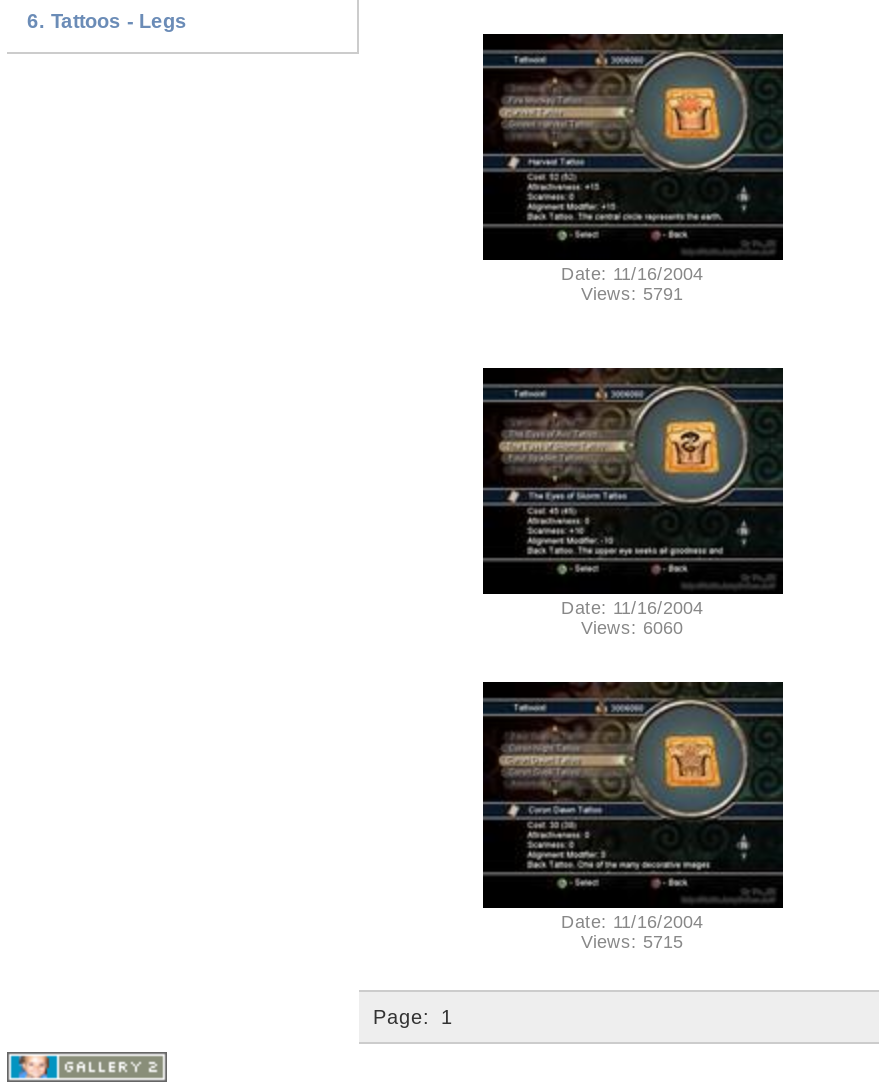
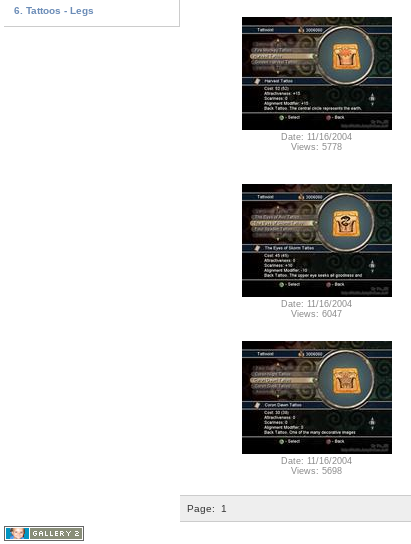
[581,284,683,304] Views: 5791 -> [291,142,342,152] Views: 5778
[581,618,683,638] Views: 6060 -> [291,309,342,319] Views: 6047
[581,932,683,952] Views: 5715 -> [291,466,342,476] Views: 5698

